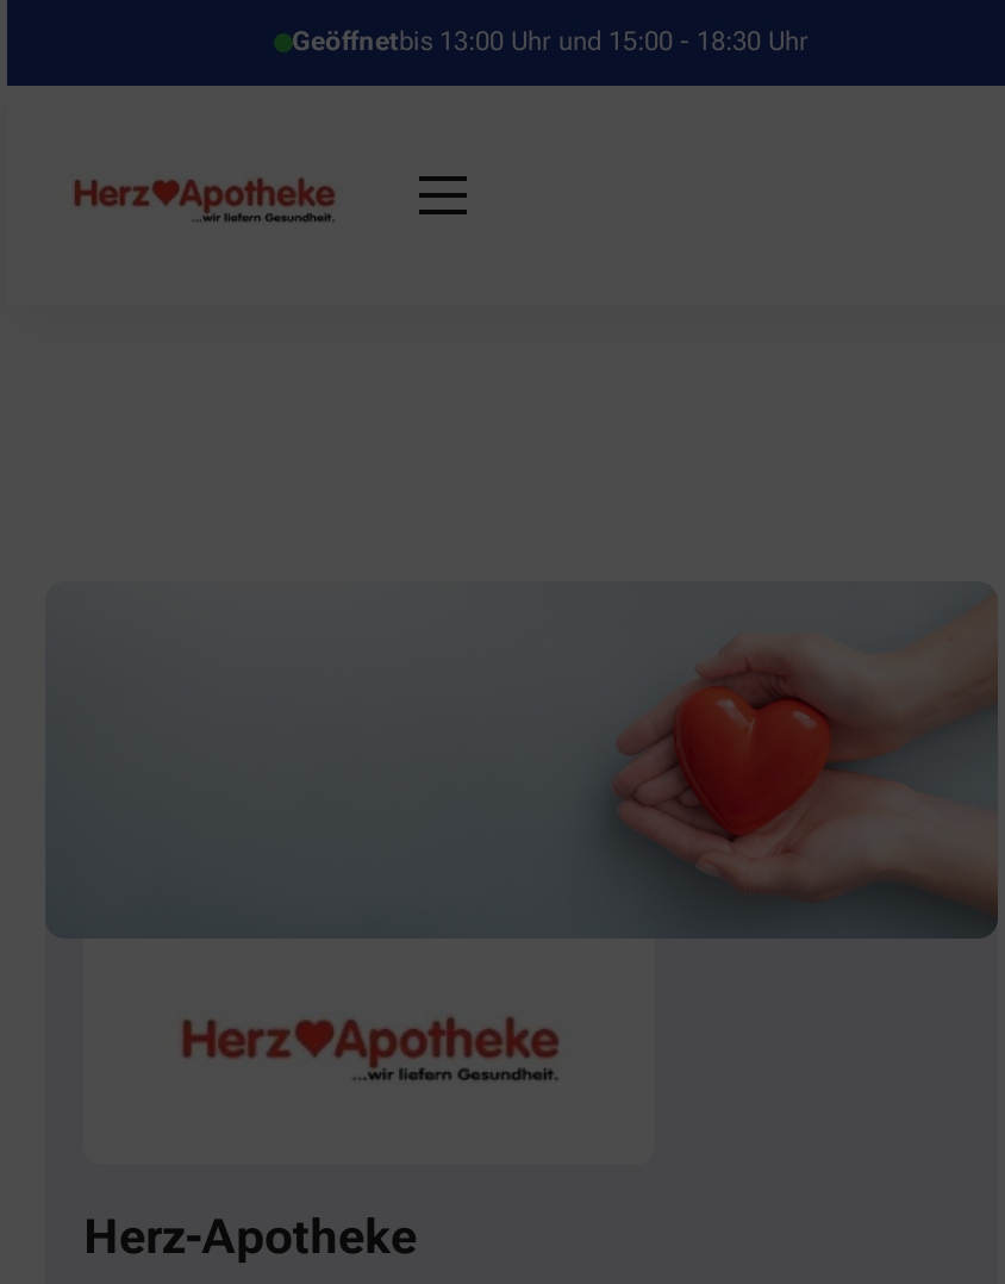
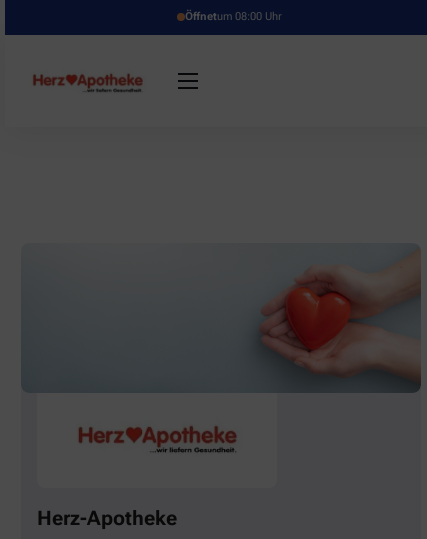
[292,26,809,57] Geöffnetbis 13:00 Uhr und 15:00 - 18:30 Uhr -> [184,10,281,23] Öffnetum 08:00 Uhr

